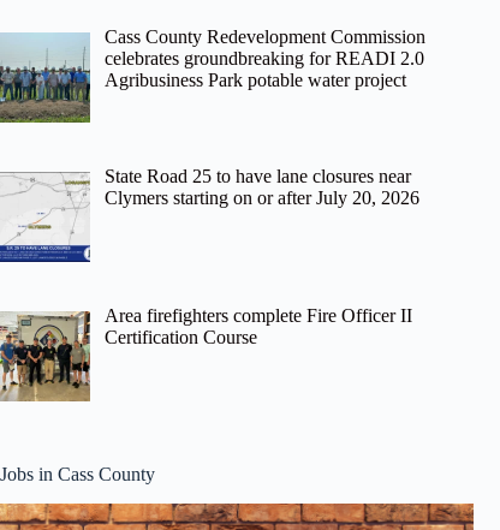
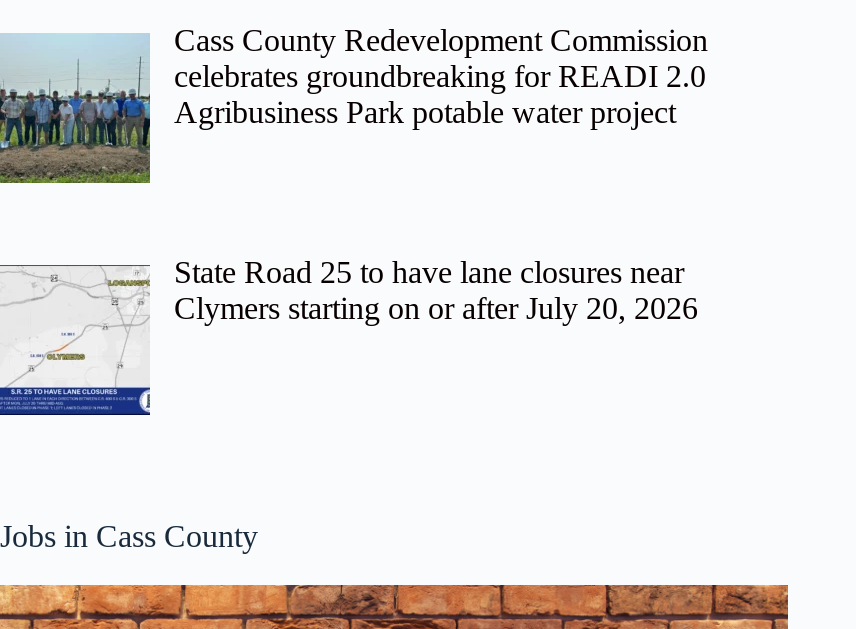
[4,305,412,403] [image] | Area firefighters complete Fire Officer II | Certification Course -> none

